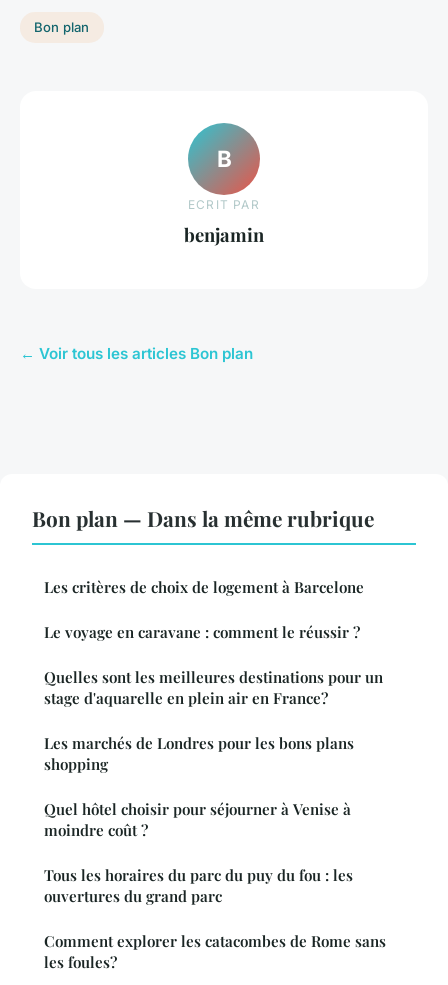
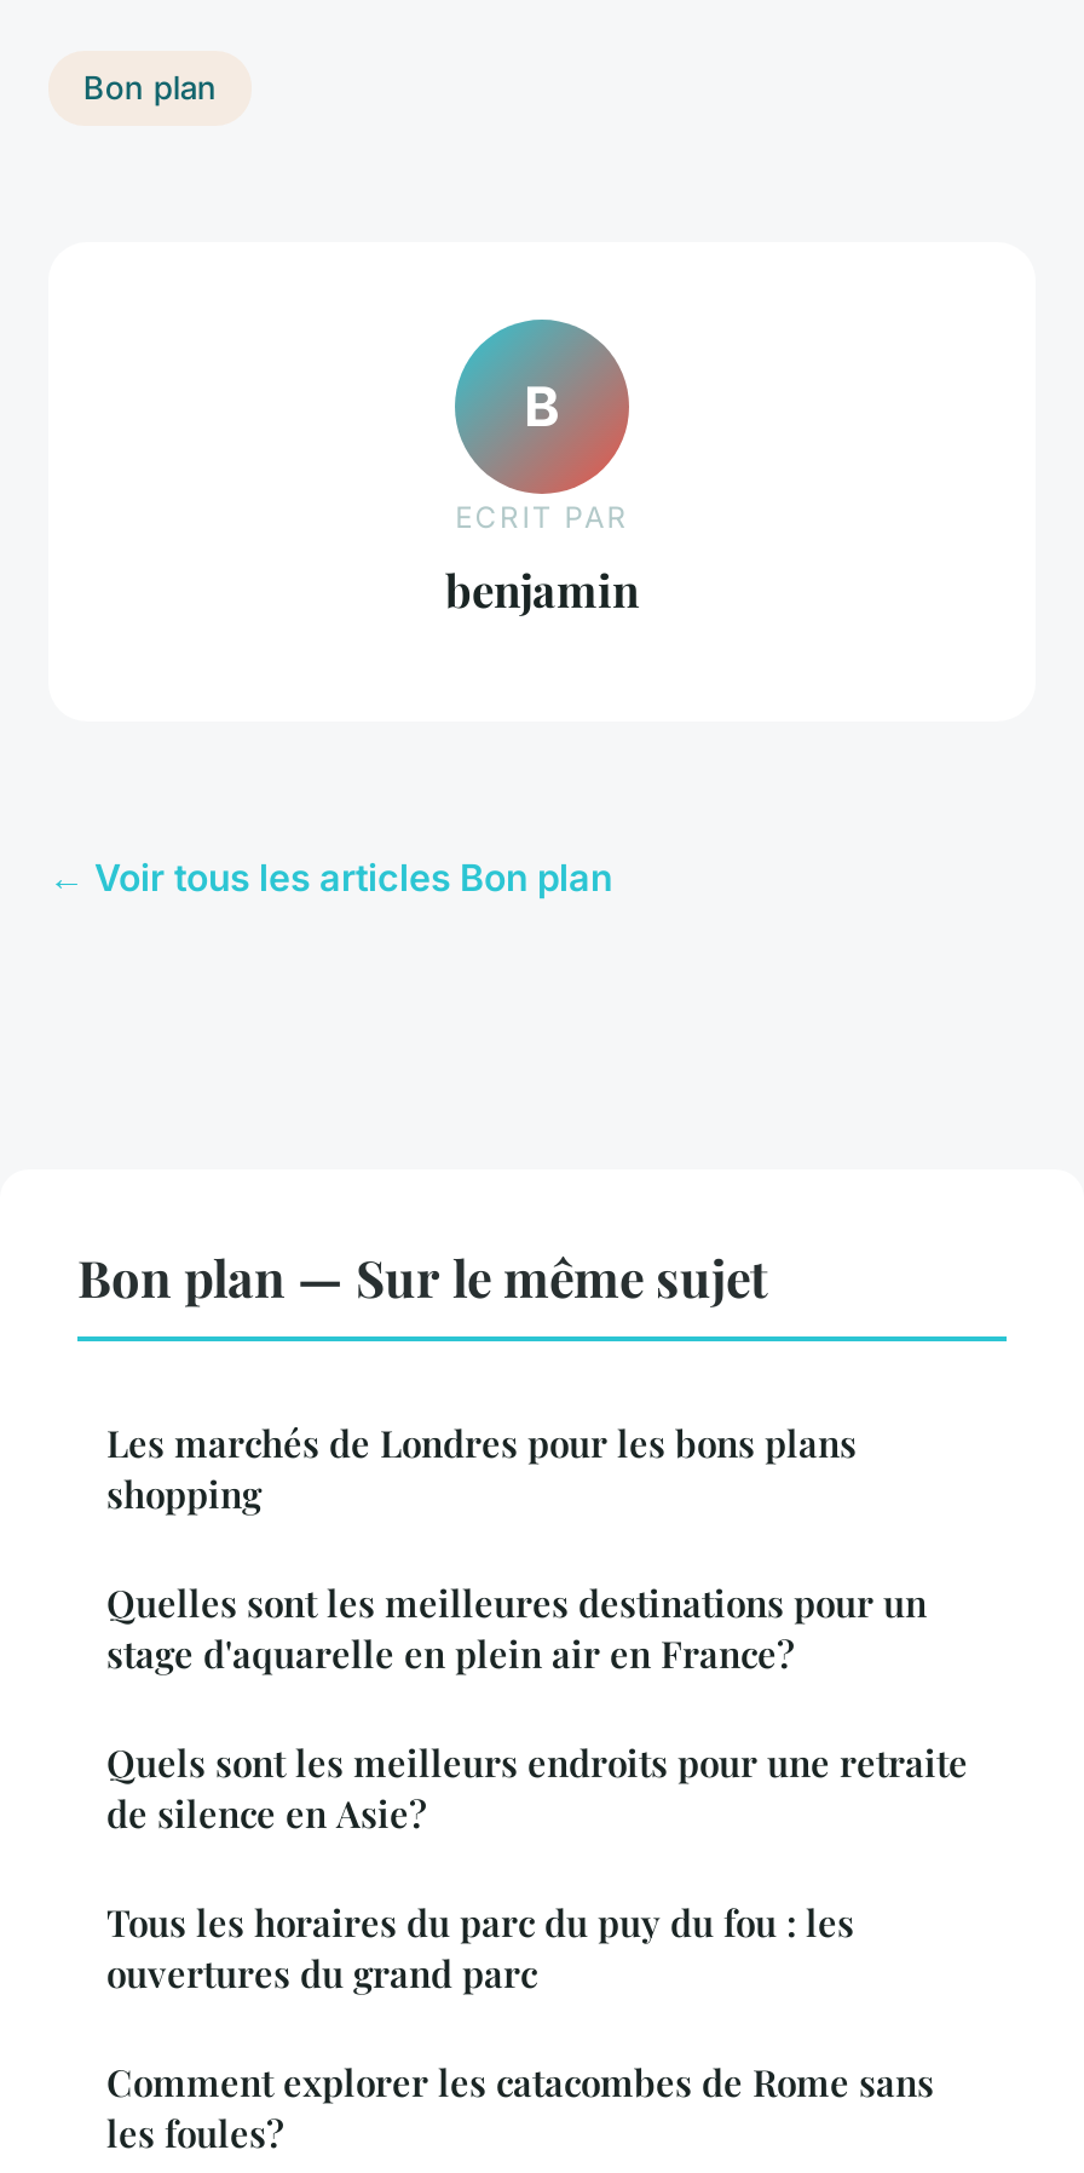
[32,503,374,641] Bon plan — Dans la même rubrique | Les critères de choix de logement à Barcelone | Le voyage en caravane : comment le réussir ? -> [77,1241,767,1309] Bon plan — Sur le même sujet
moved [44,732,354,773] -> [106,1418,857,1517]: Les marchés de Londres pour les bons plans | shopping
[44,798,351,839] Quel hôtel choisir pour séjourner à Venise à | moindre coût ? -> [106,1737,968,1836] Quels sont les meilleurs endroits pour une retraite | de silence en Asie?

